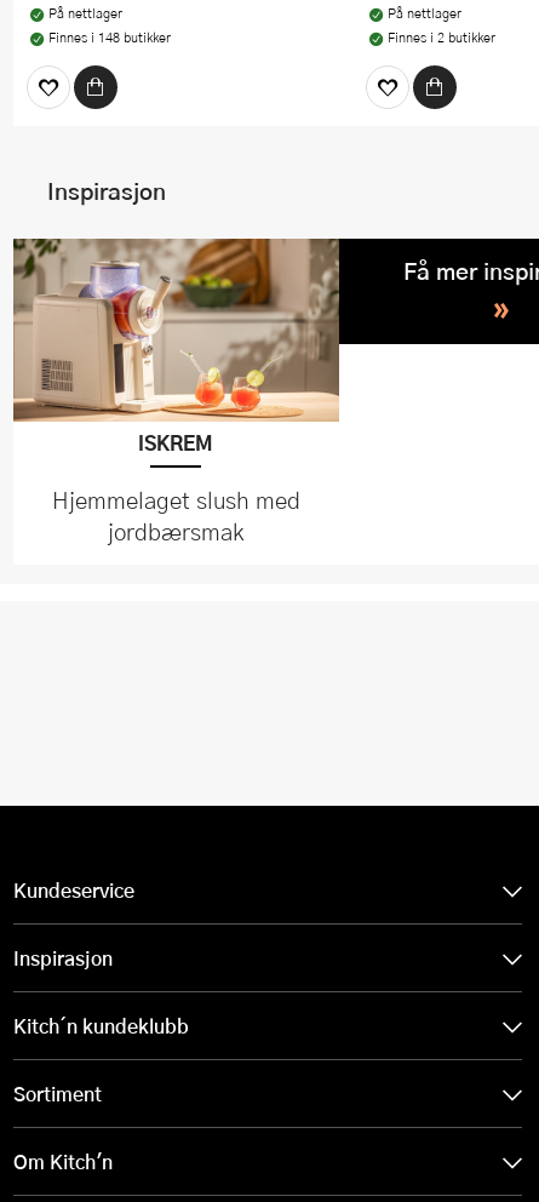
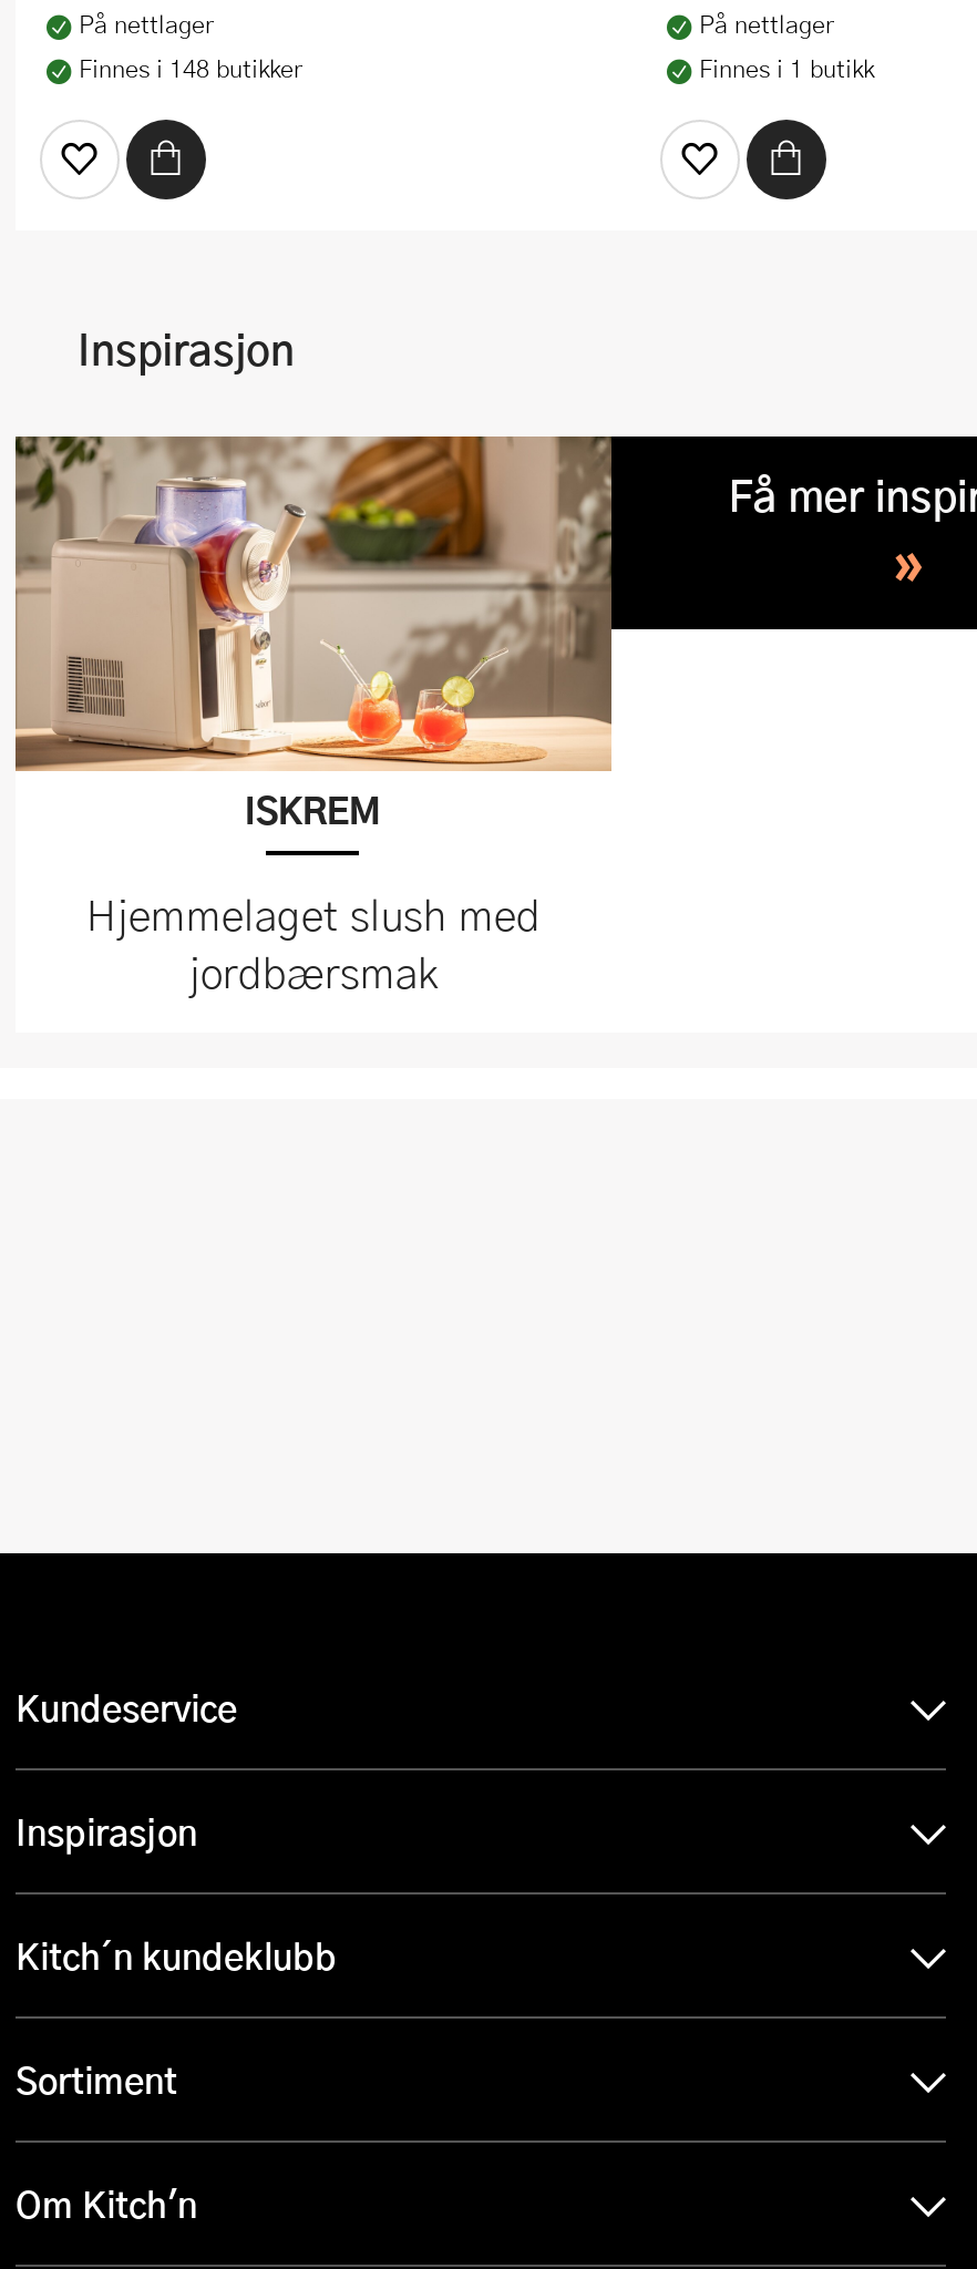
[387,28,495,46] Finnes i 2 butikker -> [699,51,874,84] Finnes i 1 butikk

